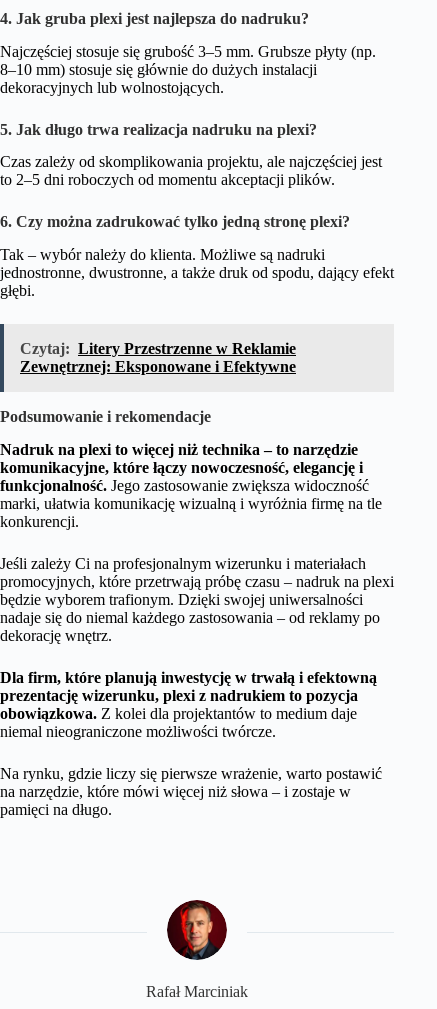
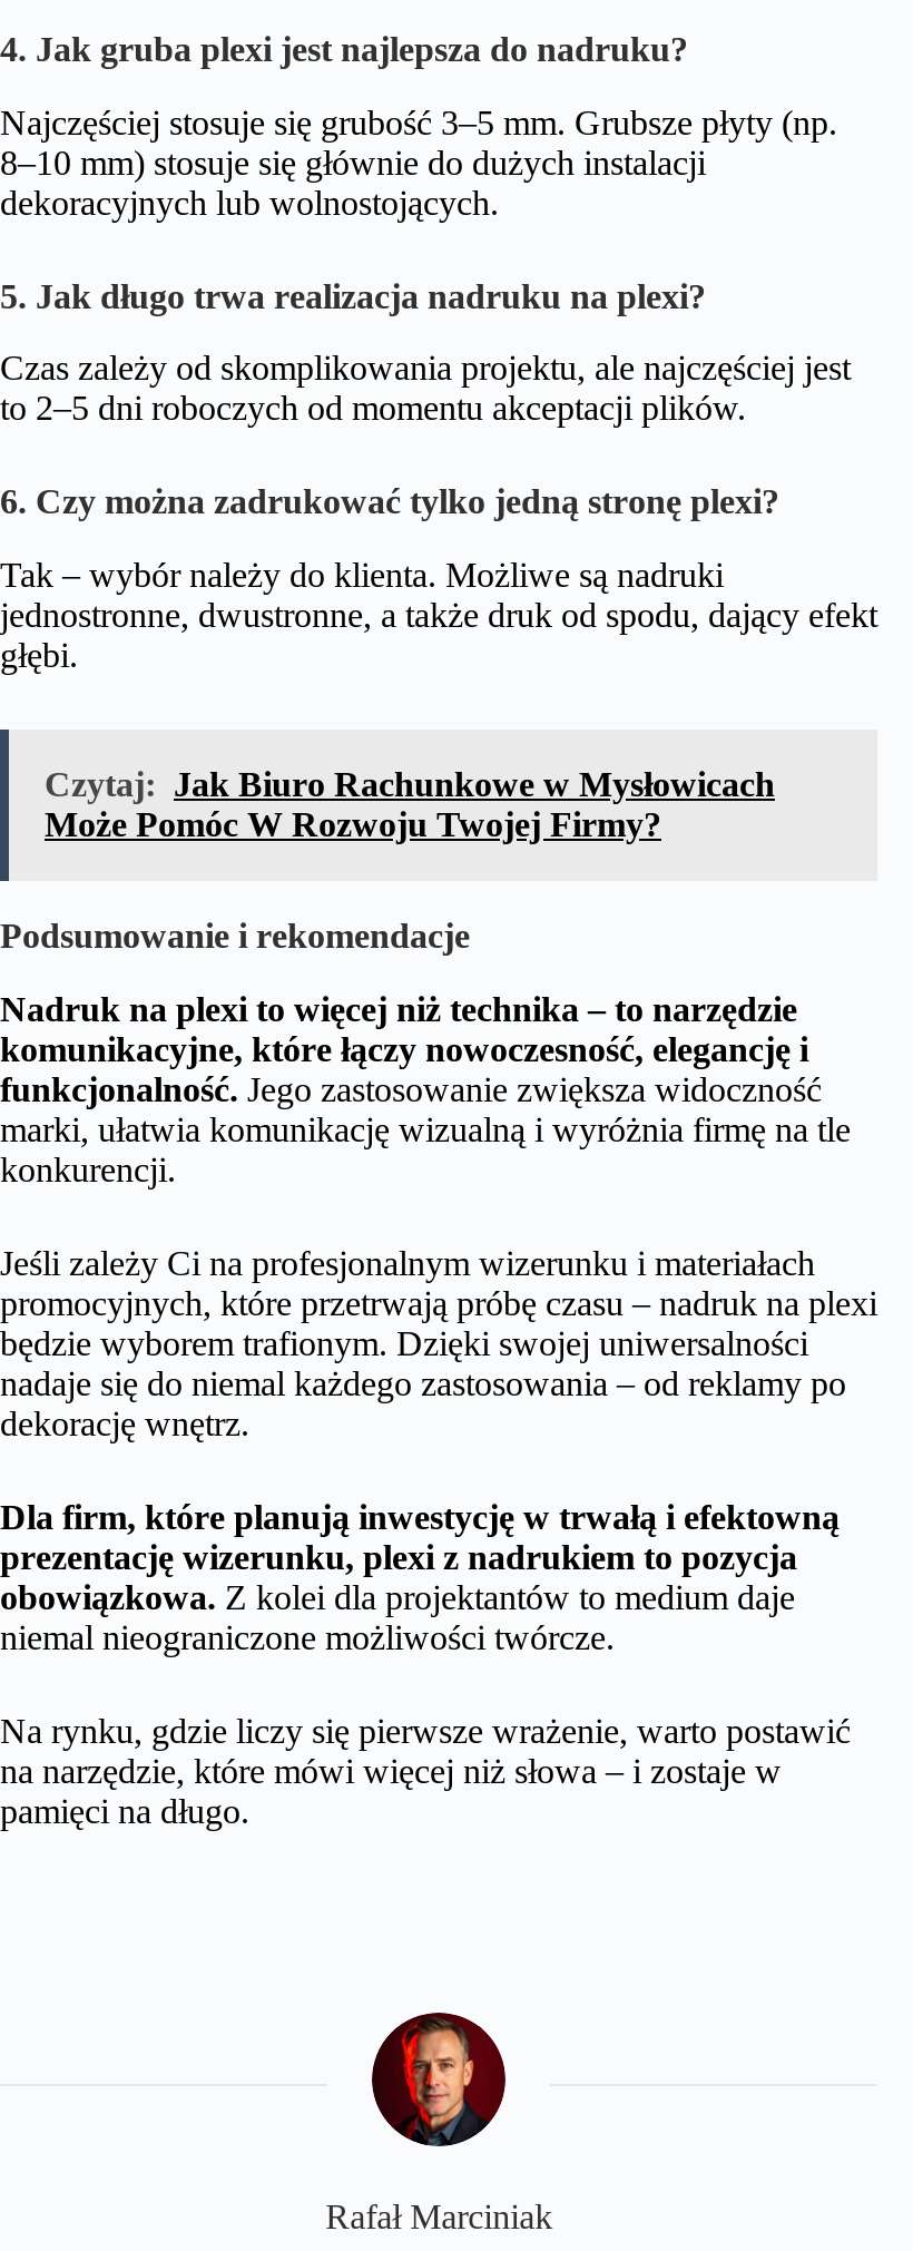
[20,340,296,375] Czytaj: Litery Przestrzenne w Reklamie | Zewnętrznej: Eksponowane i Efektywne -> [45,766,775,844] Czytaj: Jak Biuro Rachunkowe w Mysłowicach | Może Pomóc W Rozwoju Twojej Firmy?

